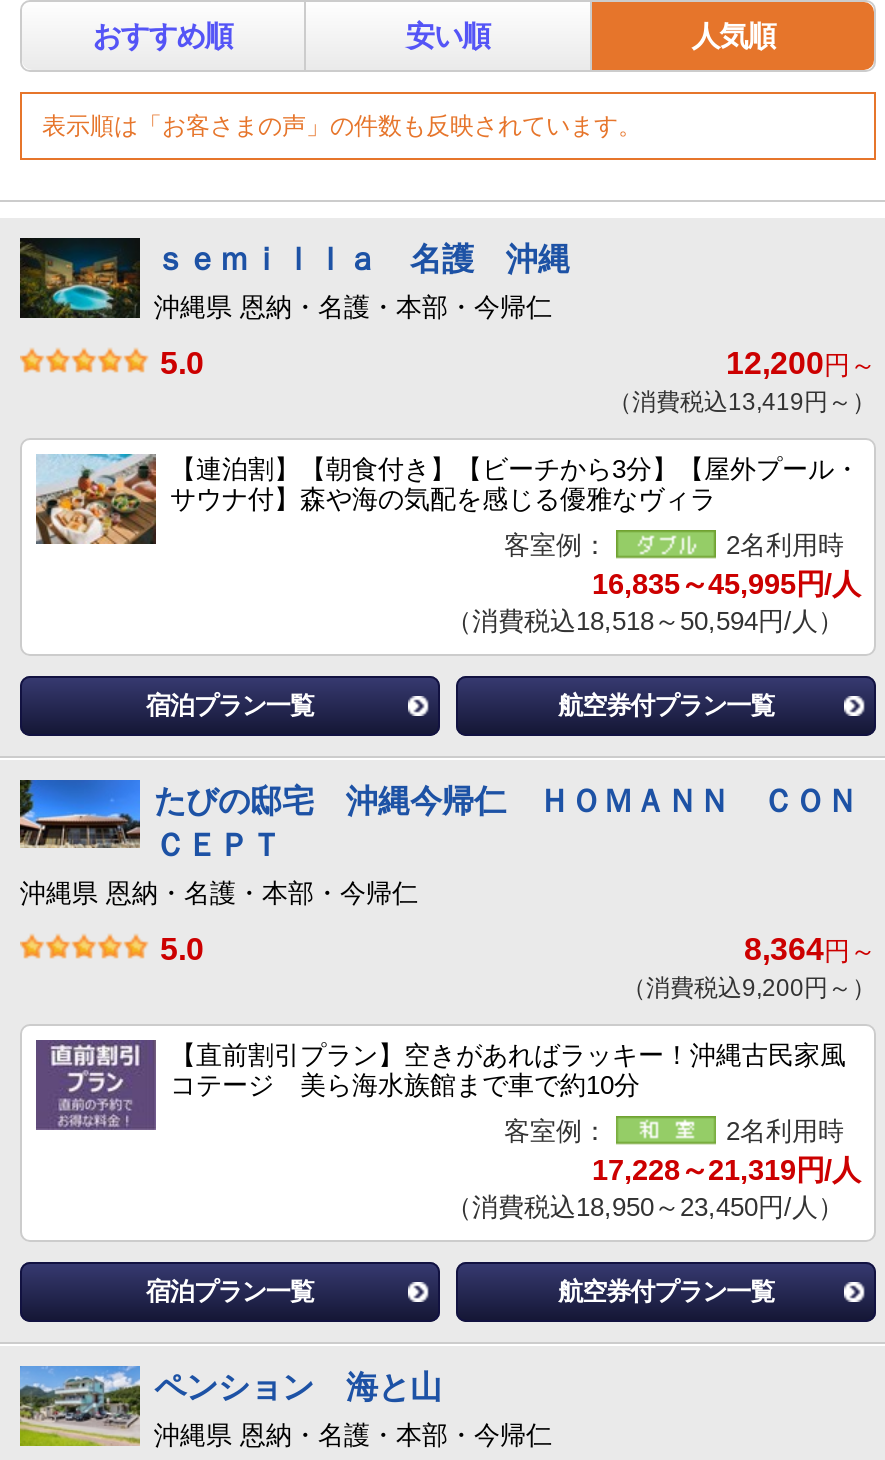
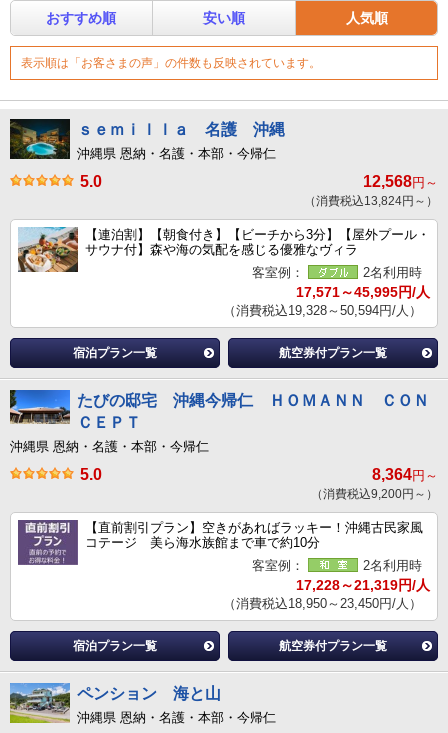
[726,346,876,380] 12,200円～ -> [363,173,438,190] 12,568円～
[608,388,876,416] （消費税込13,419円～） -> [304,194,438,208] （消費税込13,824円～）
[592,568,860,600] 16,835～45,995円/人 -> [296,284,430,300] 17,571～45,995円/人
[446,606,844,636] （消費税込18,518～50,594円/人） -> [223,303,422,318] （消費税込19,328～50,594円/人）

